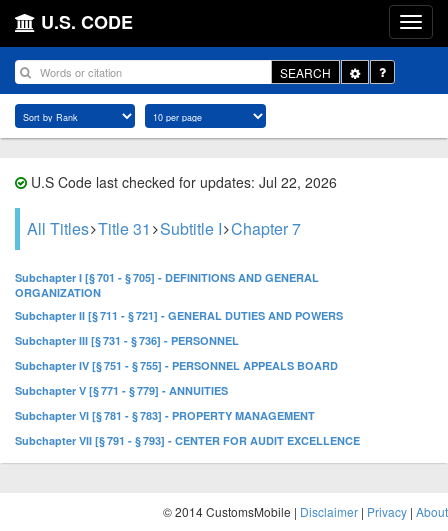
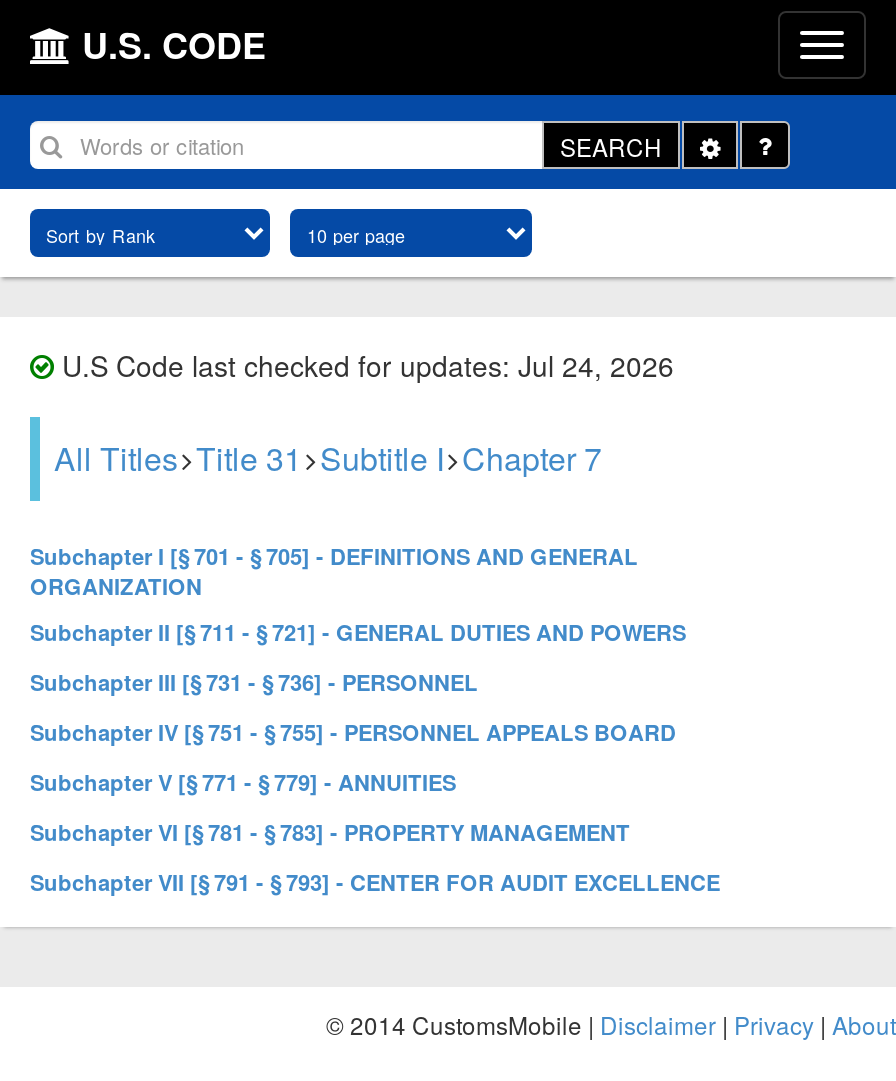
[27,172,337,192] U.S Code last checked for updates: Jul 22, 2026 -> [54,345,674,385] U.S Code last checked for updates: Jul 24, 2026

